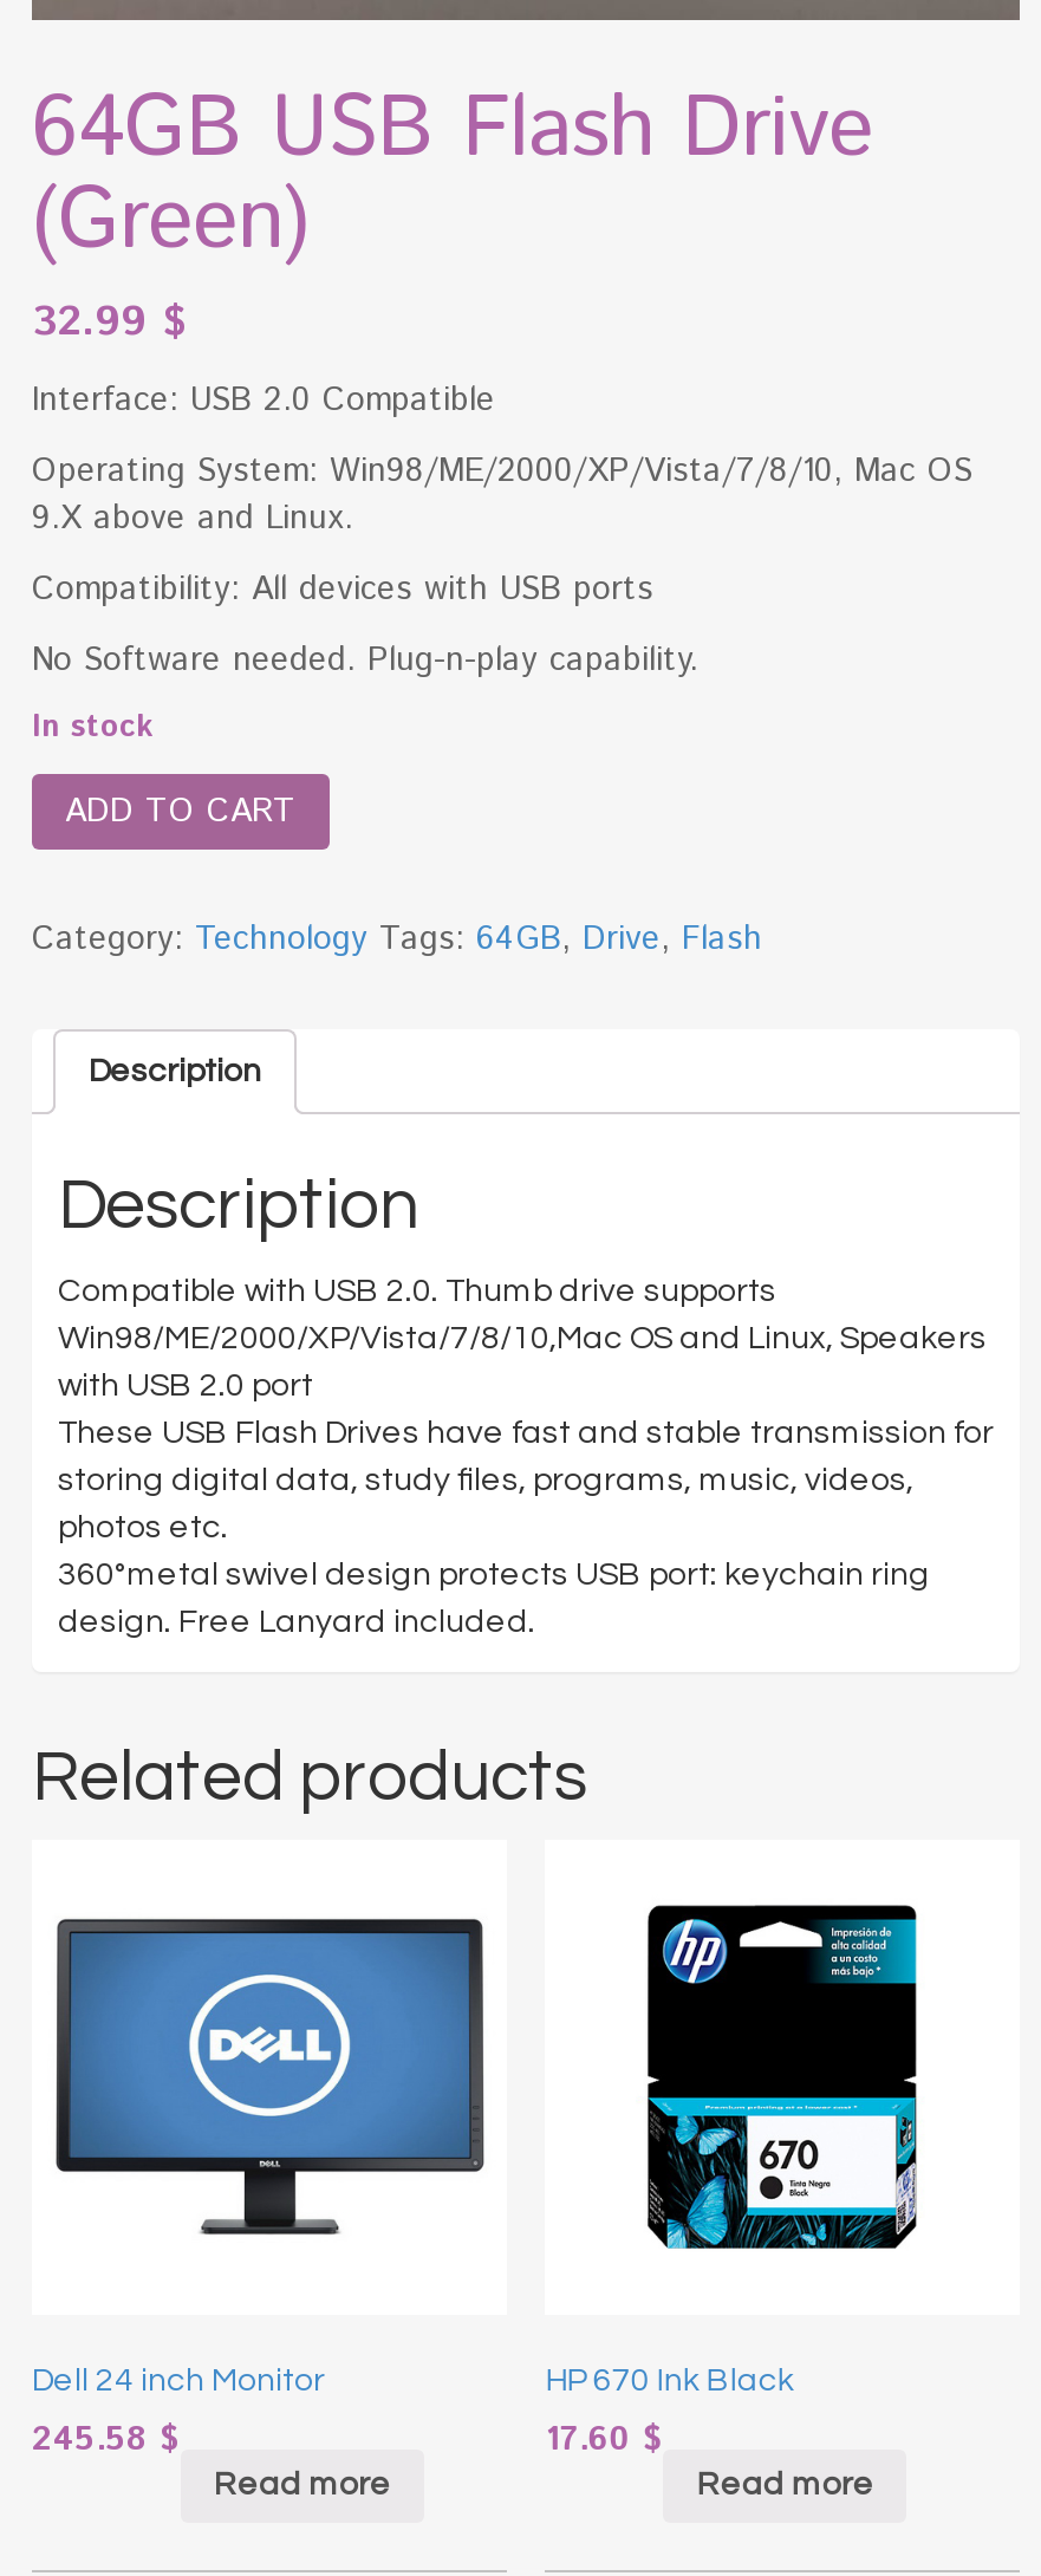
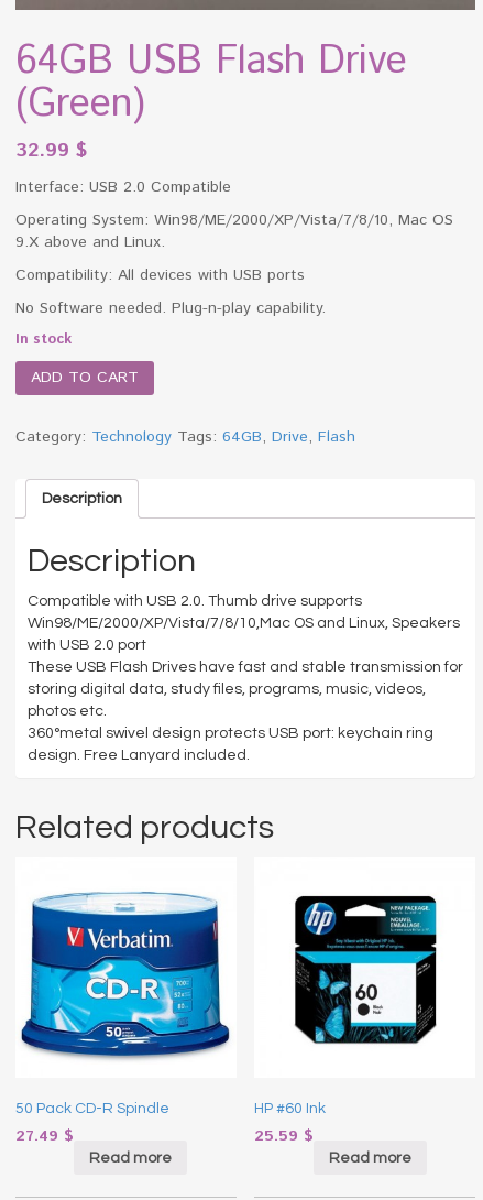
[32,1914,493,2463] [image] | Dell 24 inch Monitor | 245.58 $ -> [15,891,231,1147] [image] | 50 Pack CD-R Spindle | 27.49 $
[632,1902,937,2252] [image] -> [294,887,438,1048] [image]
[546,2364,794,2463] HP 670 Ink Black | 17.60 $ -> [255,1101,326,1147] HP #60 Ink | 25.59 $

